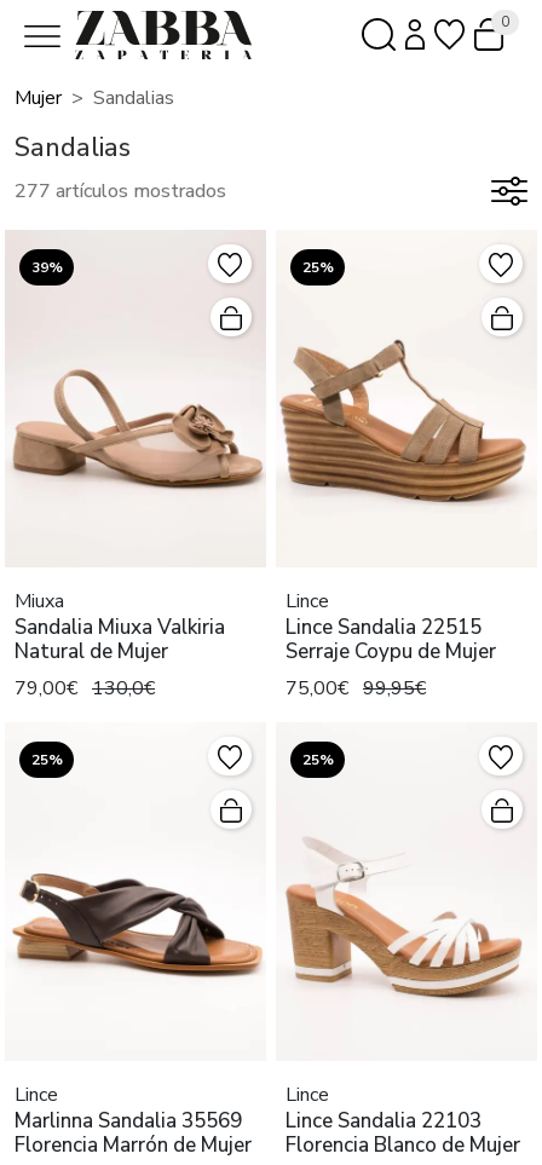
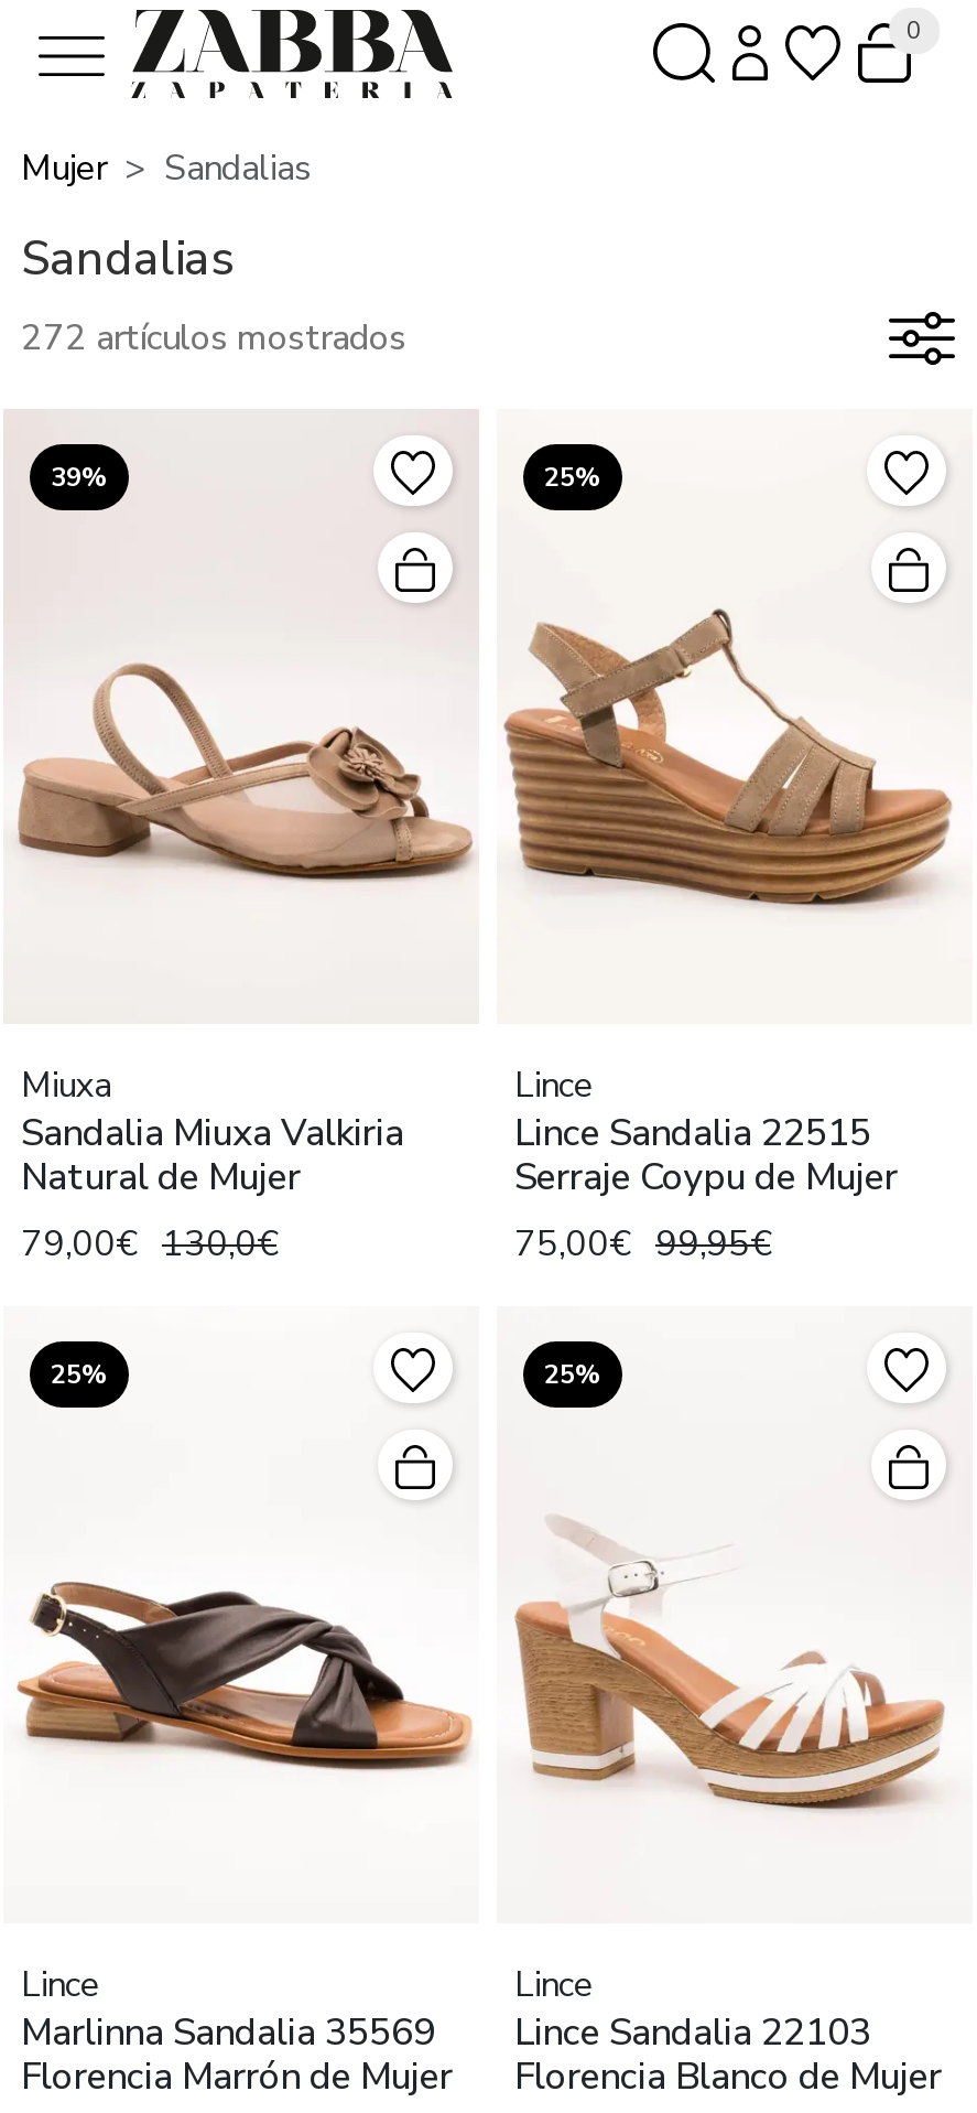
[15,178,226,204] 277 artículos mostrados -> [21,314,406,363] 272 artículos mostrados

